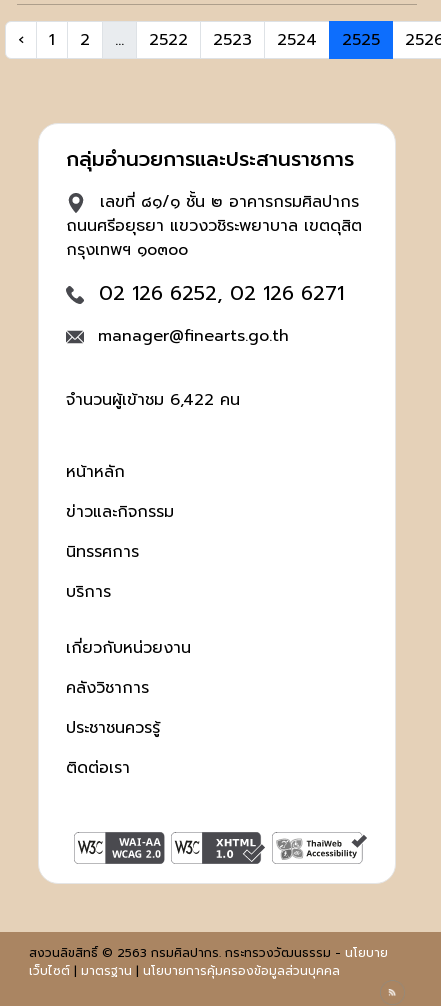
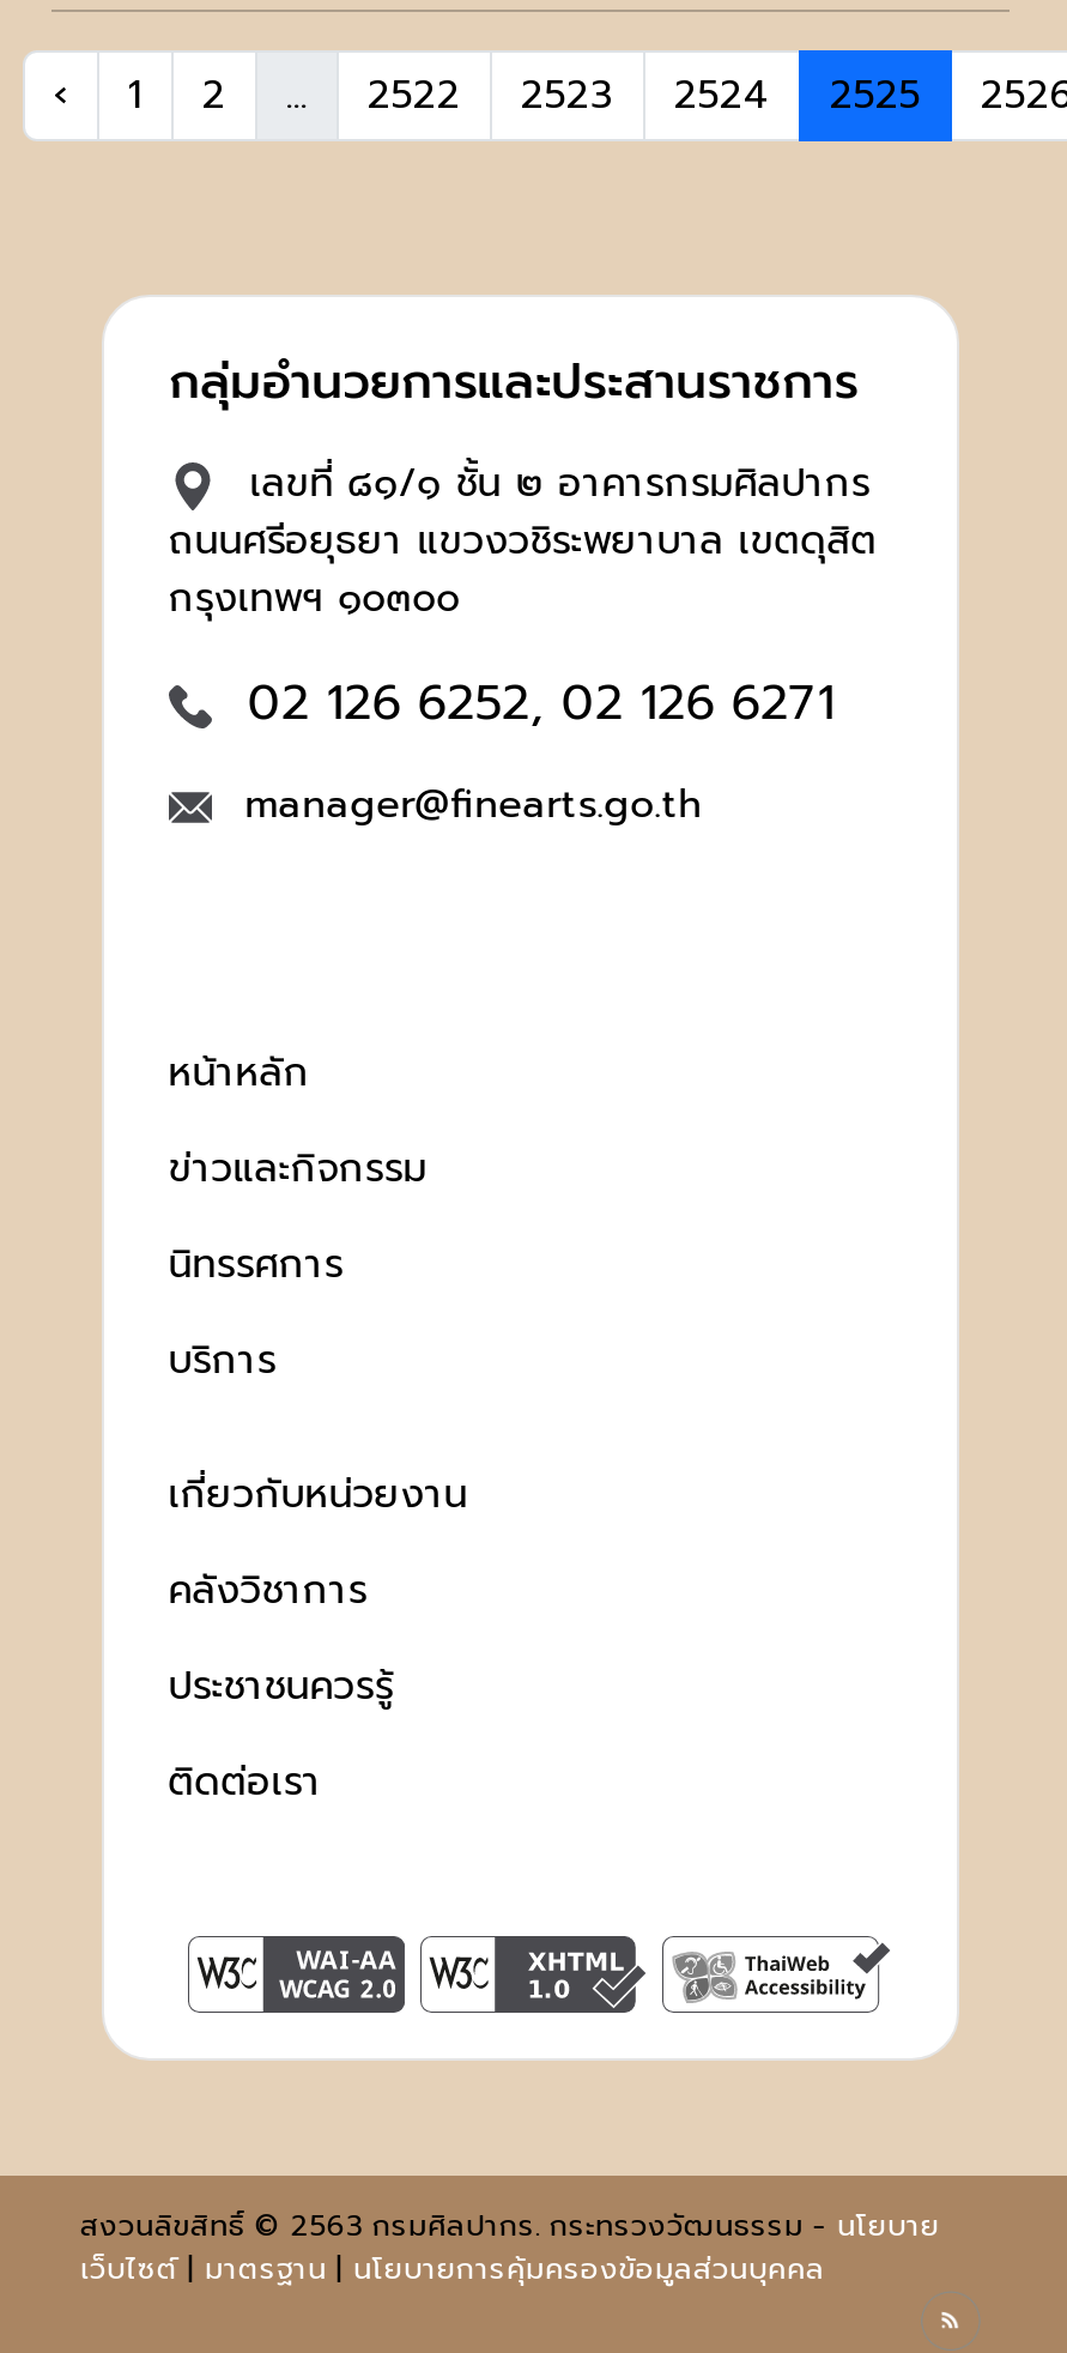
[66,388,240,412] จำนวนผู้เข้าชม 6,422 คน -> none

